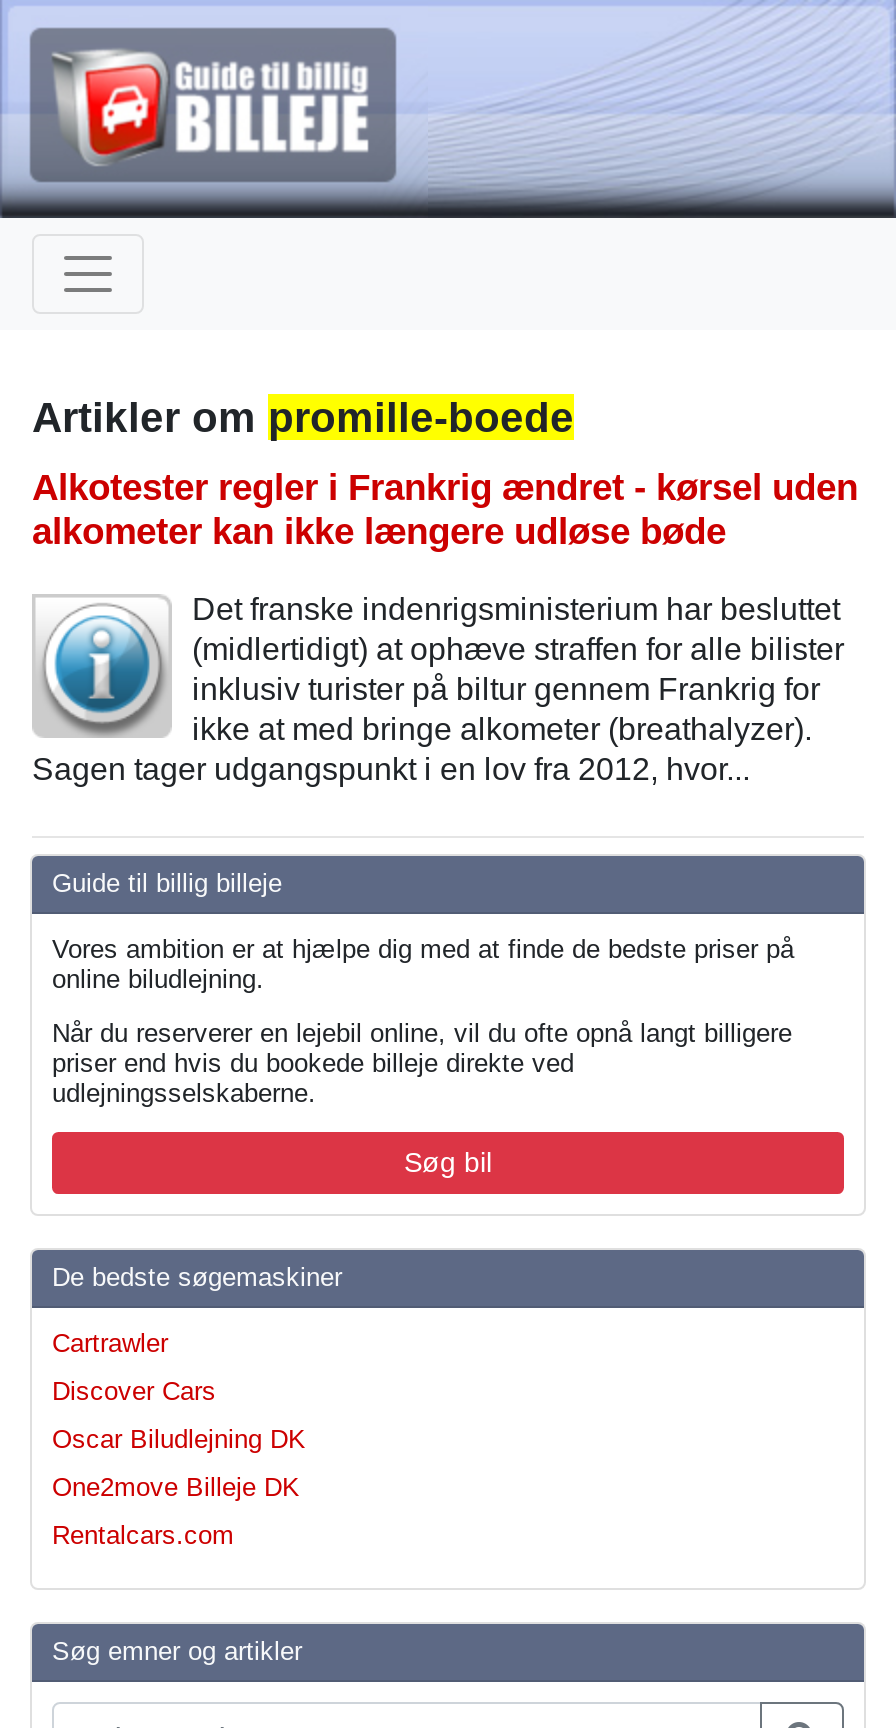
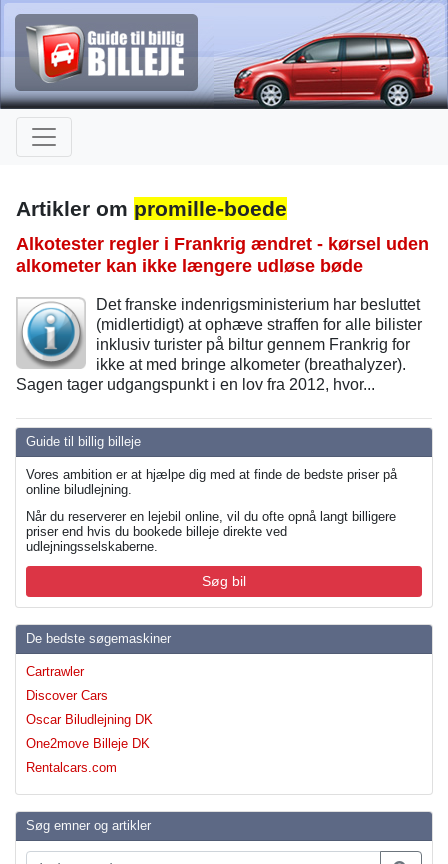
[468,66,866,212] [image] -> [233,32,434,107] [image]

